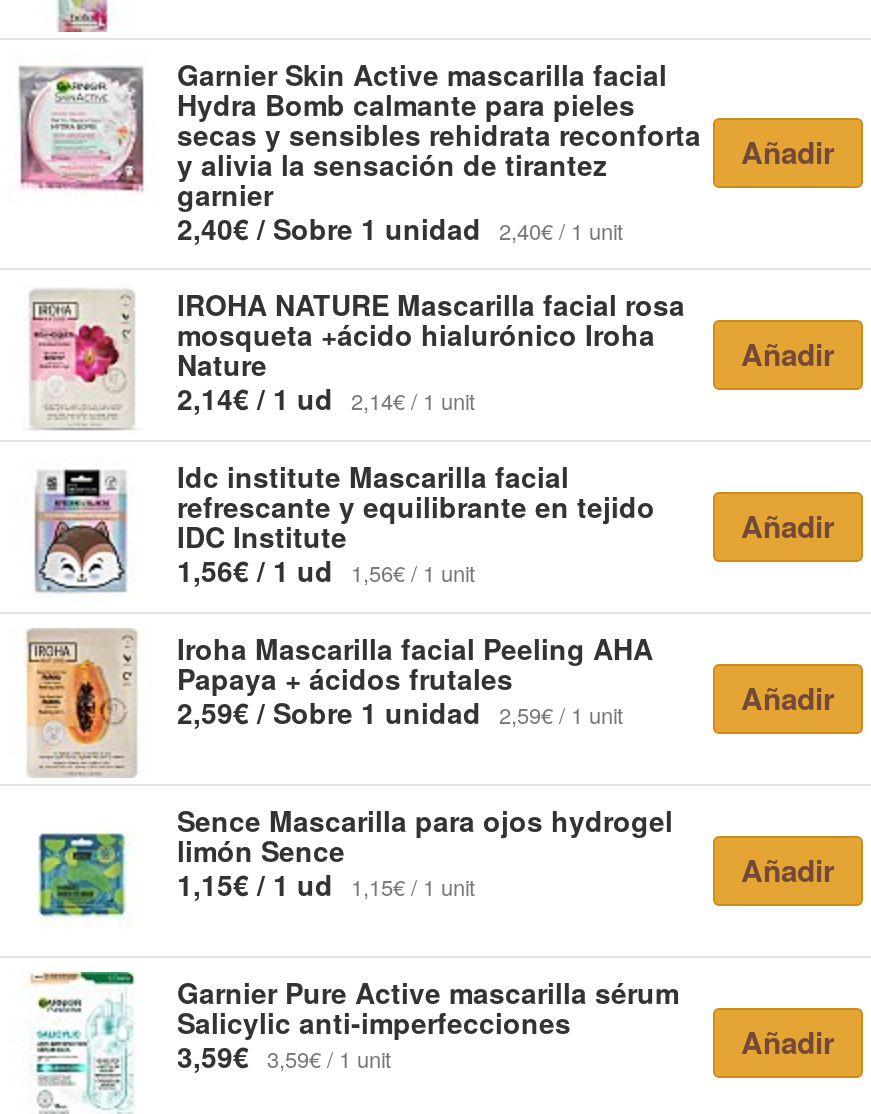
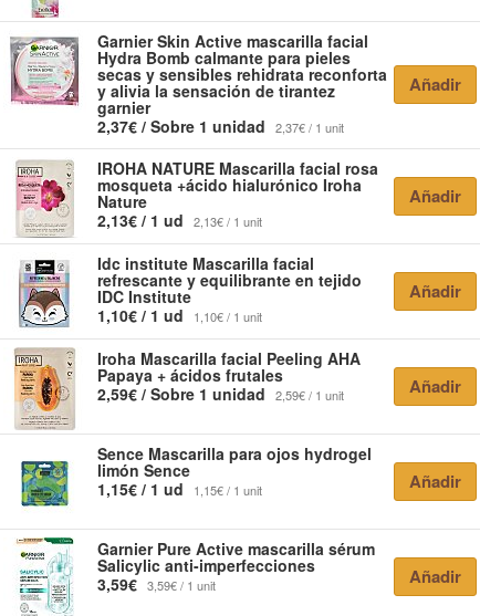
[177,208,623,248] 2,40€ / Sobre 1 unidad 2,40€ / 1 unit -> [97,115,344,137] 2,37€ / Sobre 1 unidad 2,37€ / 1 unit
[177,378,475,418] 2,14€ / 1 ud 2,14€ / 1 unit -> [97,209,262,231] 2,13€ / 1 ud 2,13€ / 1 unit
[177,550,475,590] 1,56€ / 1 ud 1,56€ / 1 unit -> [97,304,262,326] 1,10€ / 1 ud 1,10€ / 1 unit

